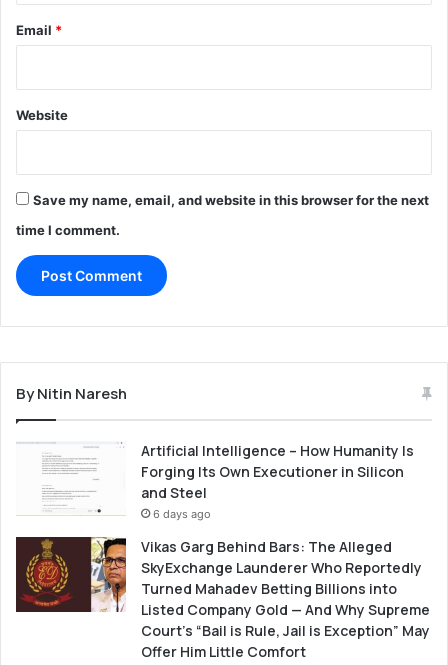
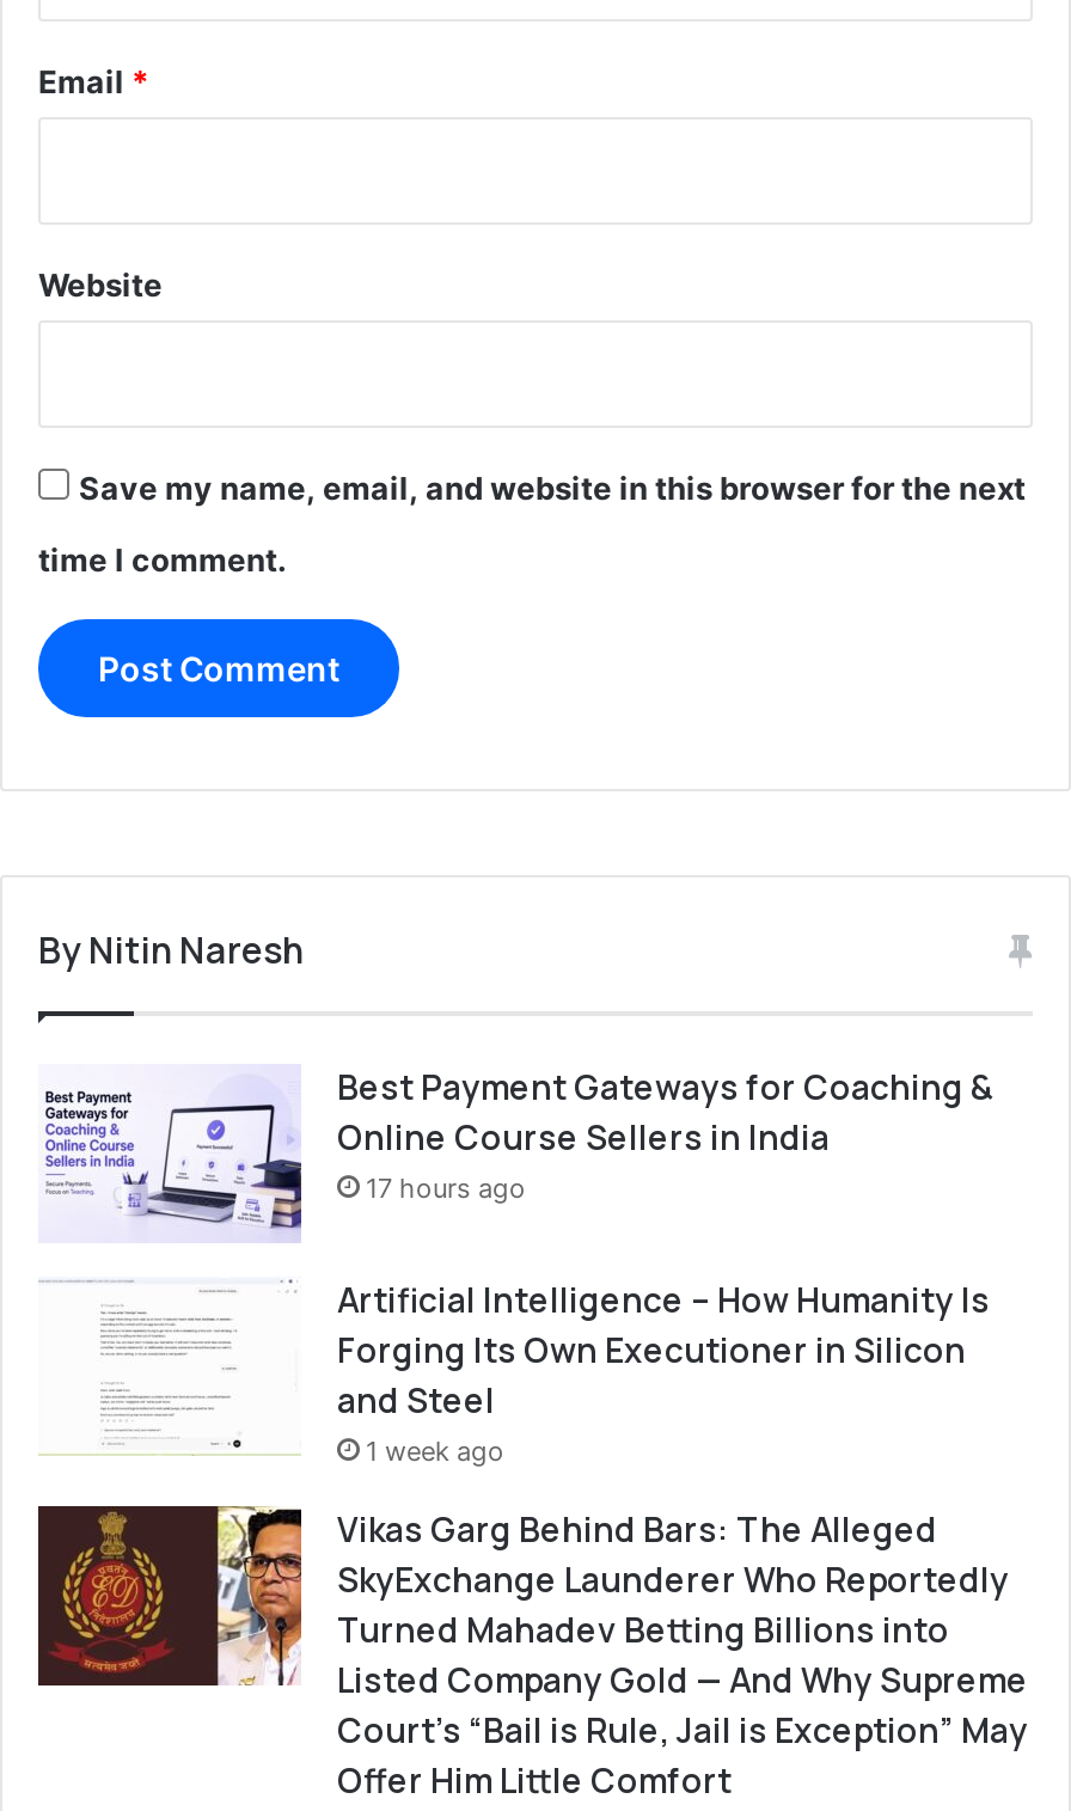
none -> [43,1063,994,1240] [image] | Best Payment Gateways for Coaching & | Online Course Sellers in India | 17 hours ago
[153,507,211,521] 6 days ago -> [366,1434,504,1467] 1 week ago

